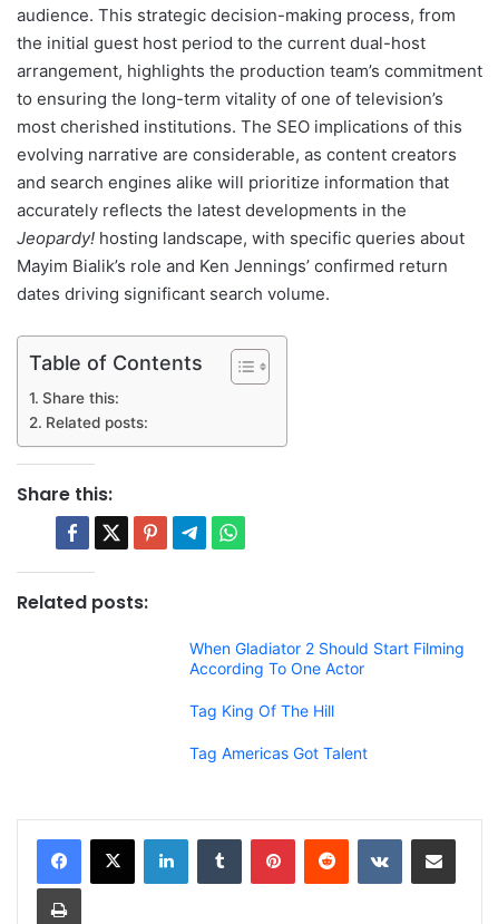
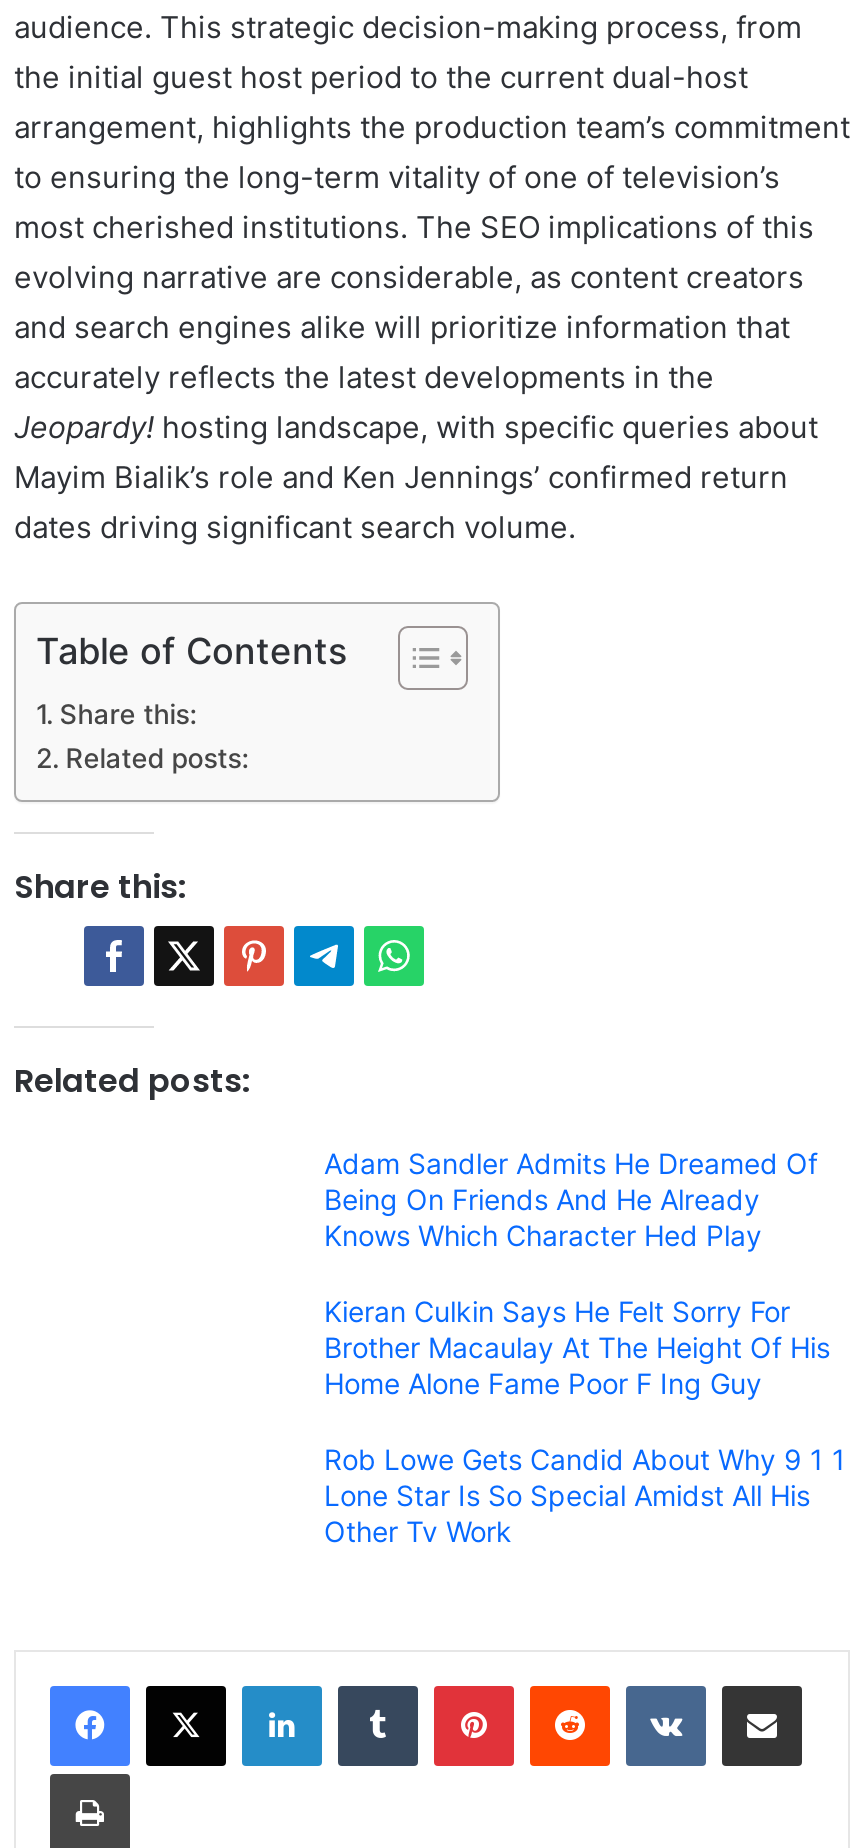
[189,639,465,678] When Gladiator 2 Should Start Filming | According To One Actor -> [324,1146,818,1252] Adam Sandler Admits He Dreamed Of | Being On Friends And He Already | Knows Which Character Hed Play
[189,701,334,720] Tag King Of The Hill -> [324,1294,830,1400] Kieran Culkin Says He Felt Sorry For | Brother Macaulay At The Height Of His | Home Alone Fame Poor F Ing Guy
[189,743,368,762] Tag Americas Got Talent -> [324,1442,846,1548] Rob Lowe Gets Candid About Why 9 1 1 | Lone Star Is So Special Amidst All His | Other Tv Work

